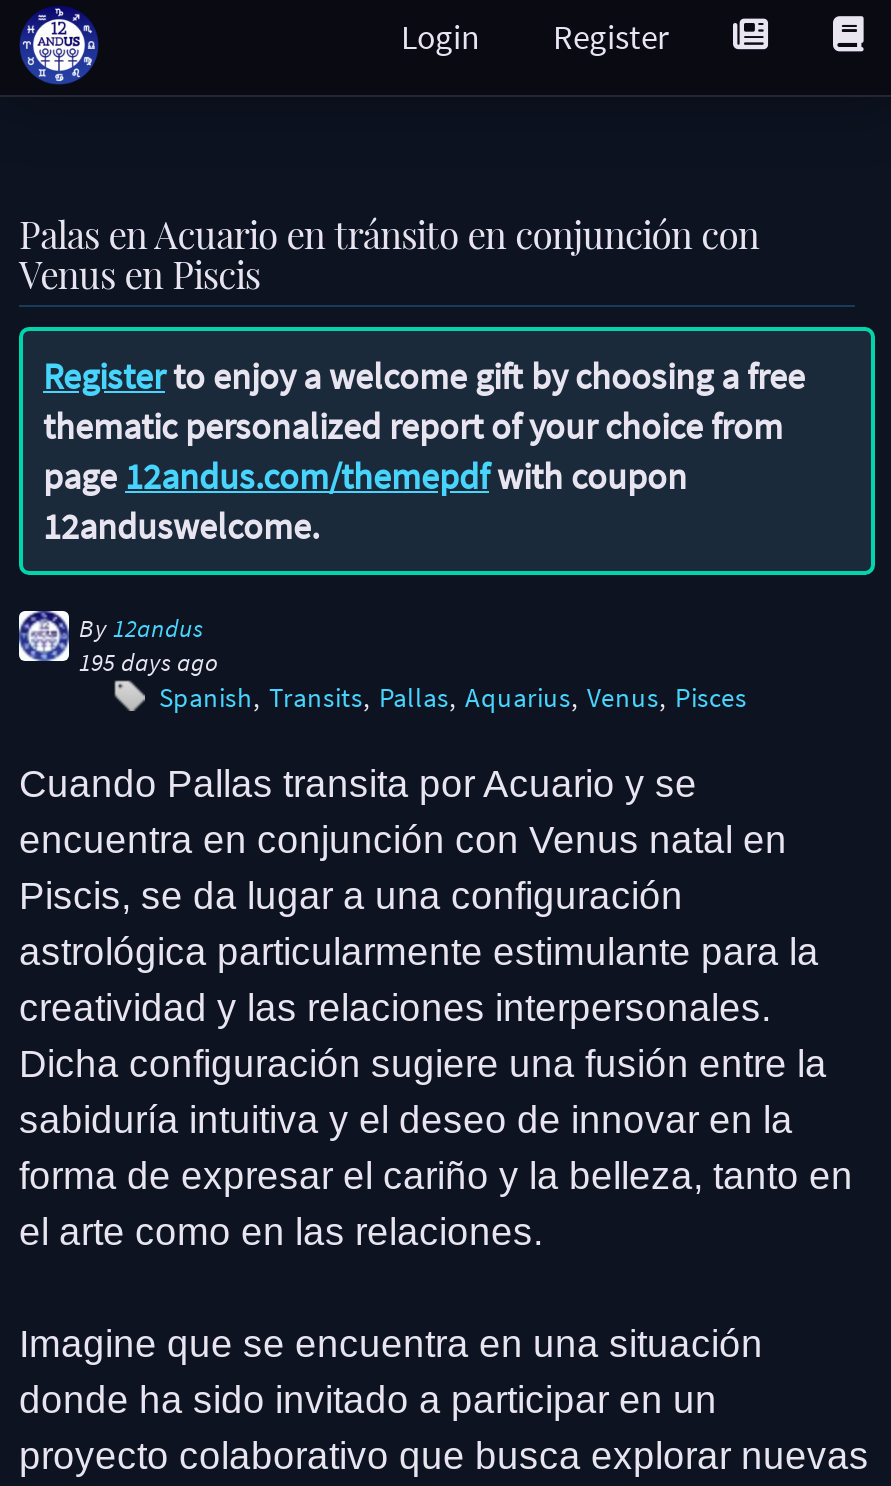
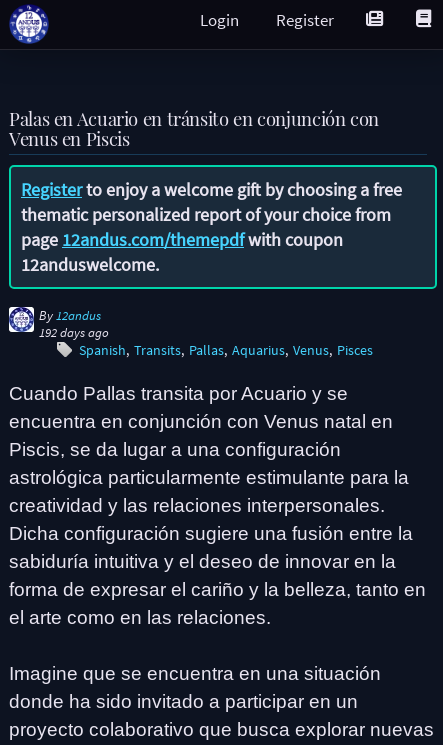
[79,647,219,677] 195 days ago -> [39,325,109,340] 192 days ago

